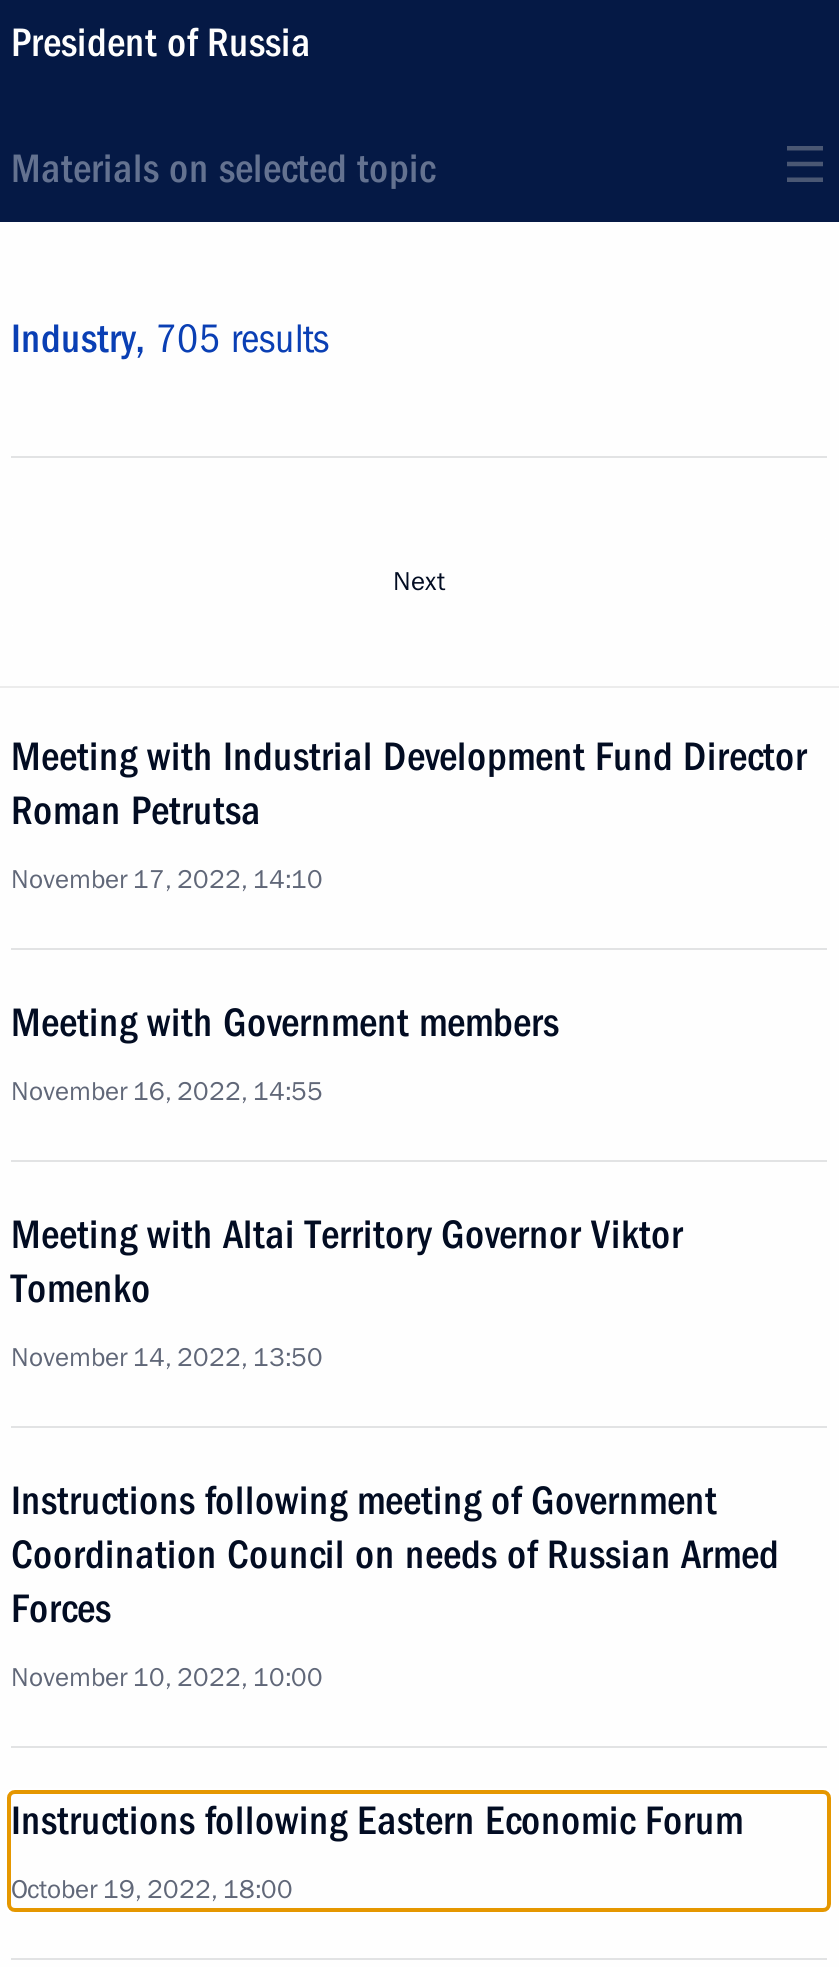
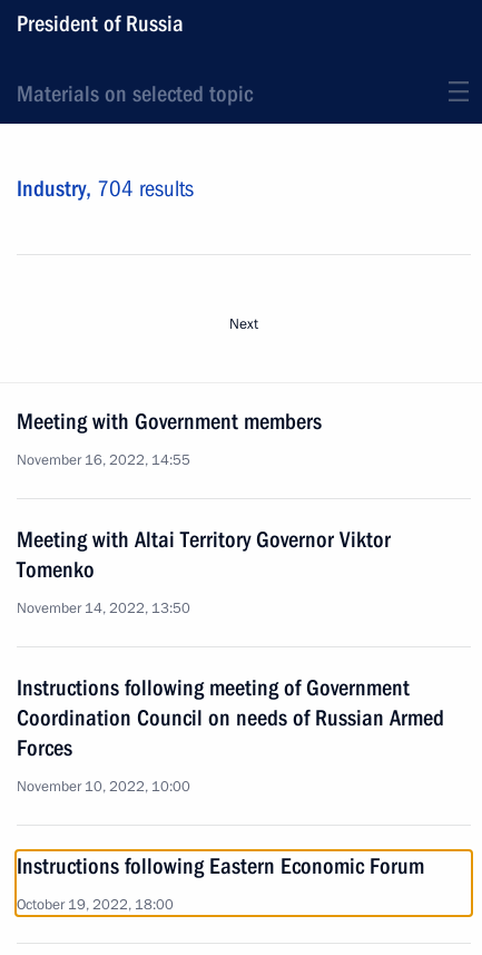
[11,314,329,362] Industry, 705 results -> [17,175,194,202] Industry, 704 results
[11,732,807,898] Meeting with Industrial Development Fund Director | Roman Petrutsa | November 17, 2022, 14:10 -> none

